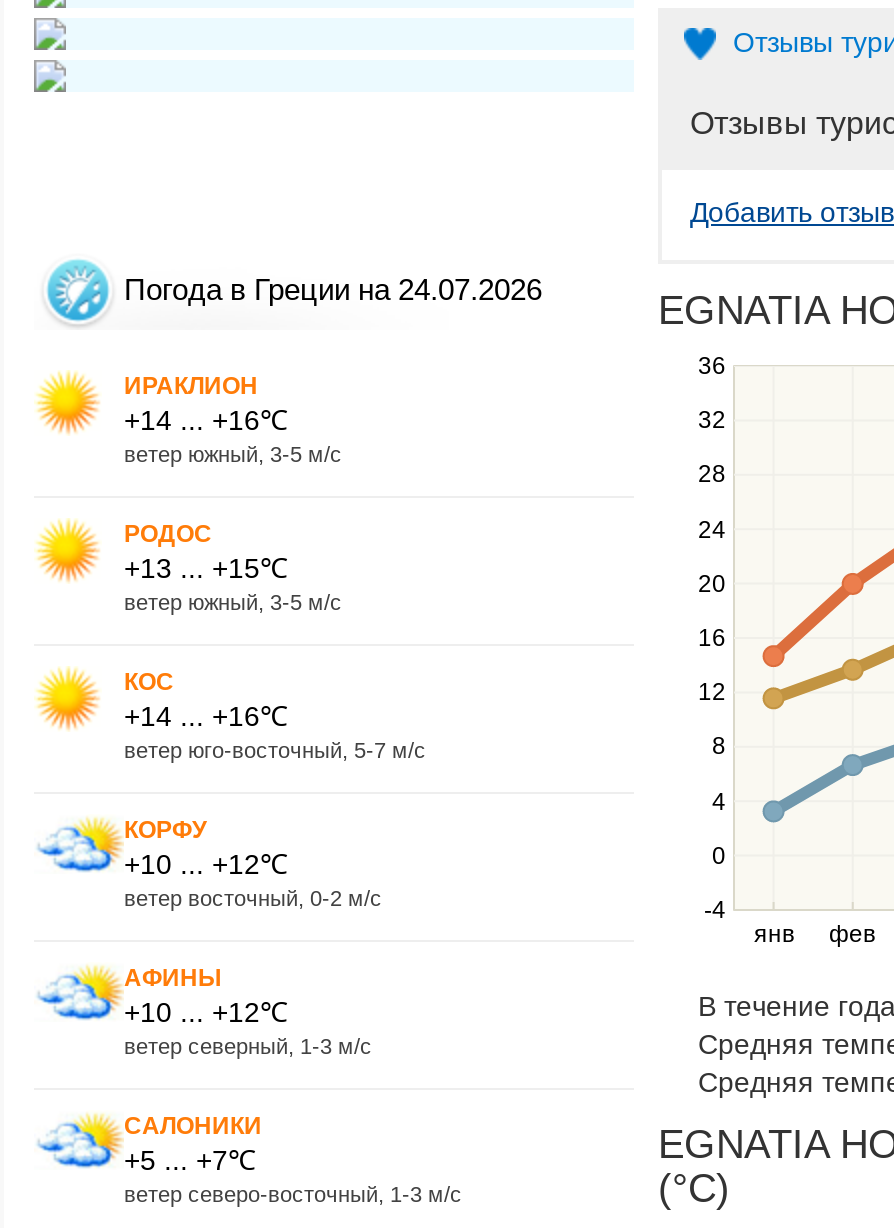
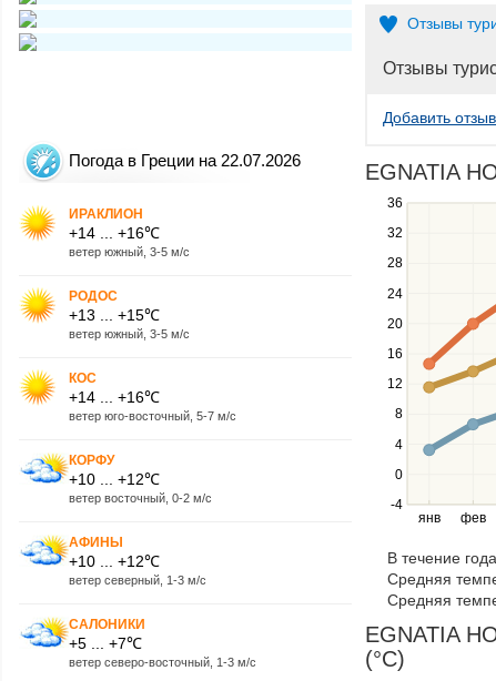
[124,272,542,306] Погода в Греции на 24.07.2026 -> [69,151,301,170] Погода в Греции на 22.07.2026

